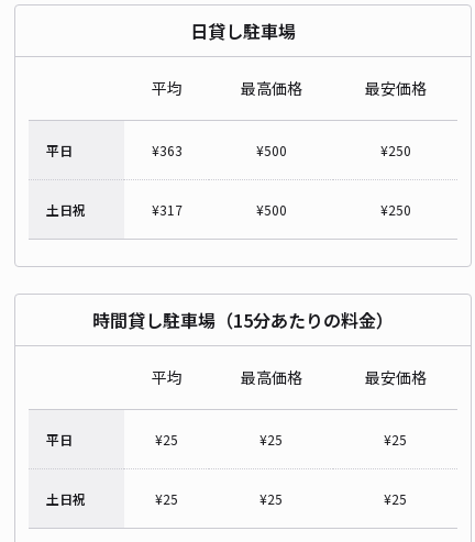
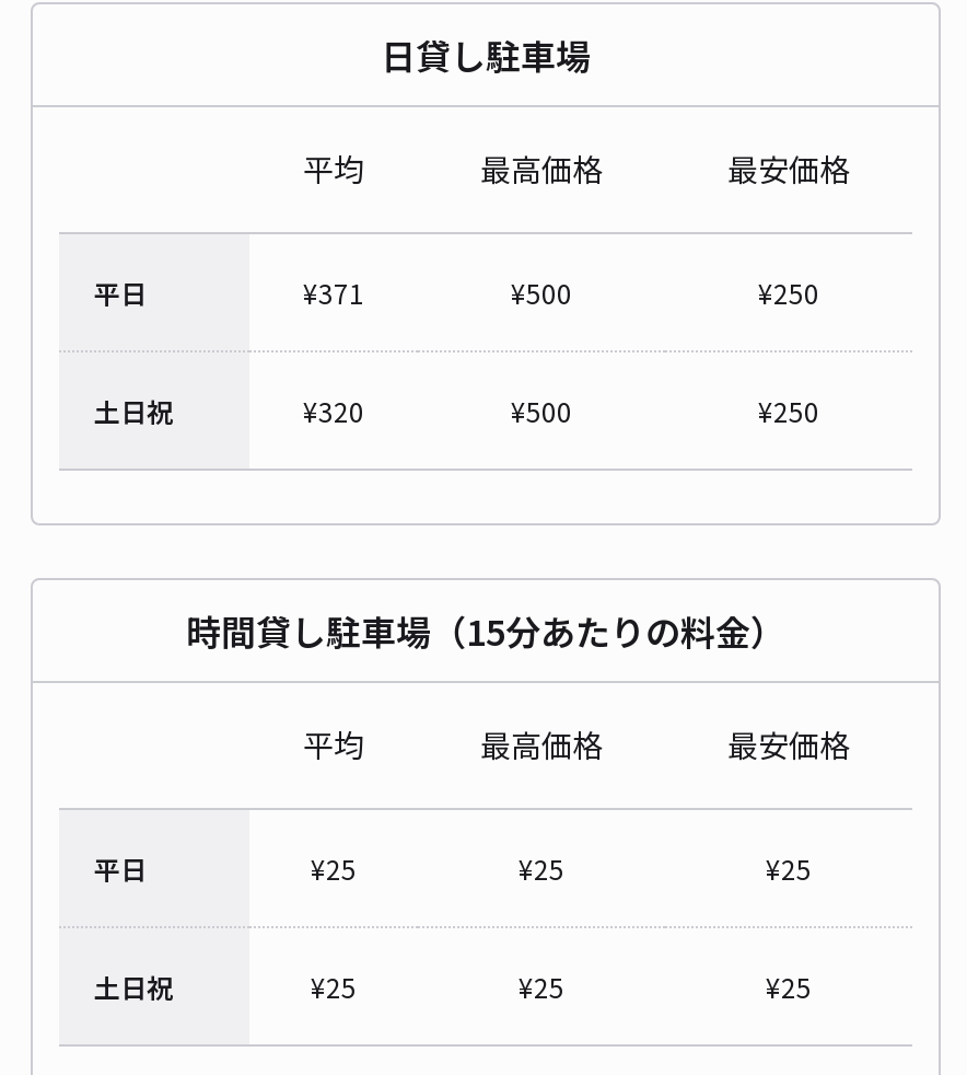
[151,141,182,159] ¥363 -> [303,273,364,311] ¥371
[151,200,182,219] ¥317 -> [303,392,364,429] ¥320

